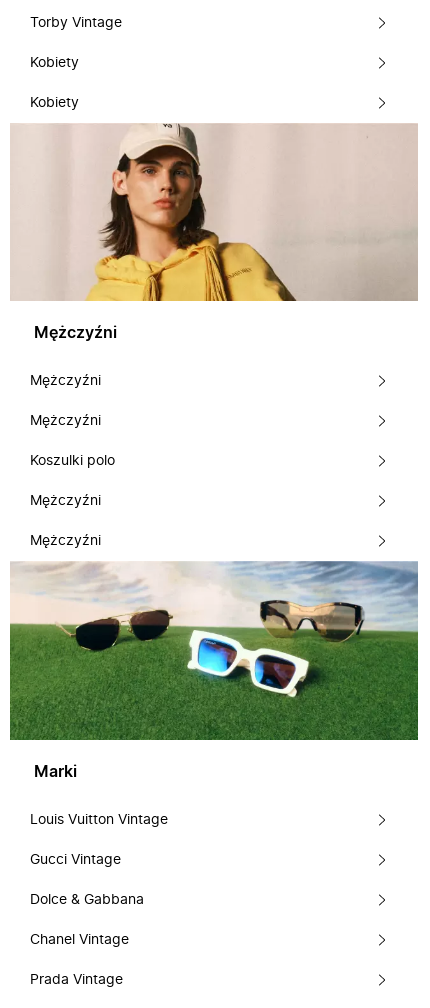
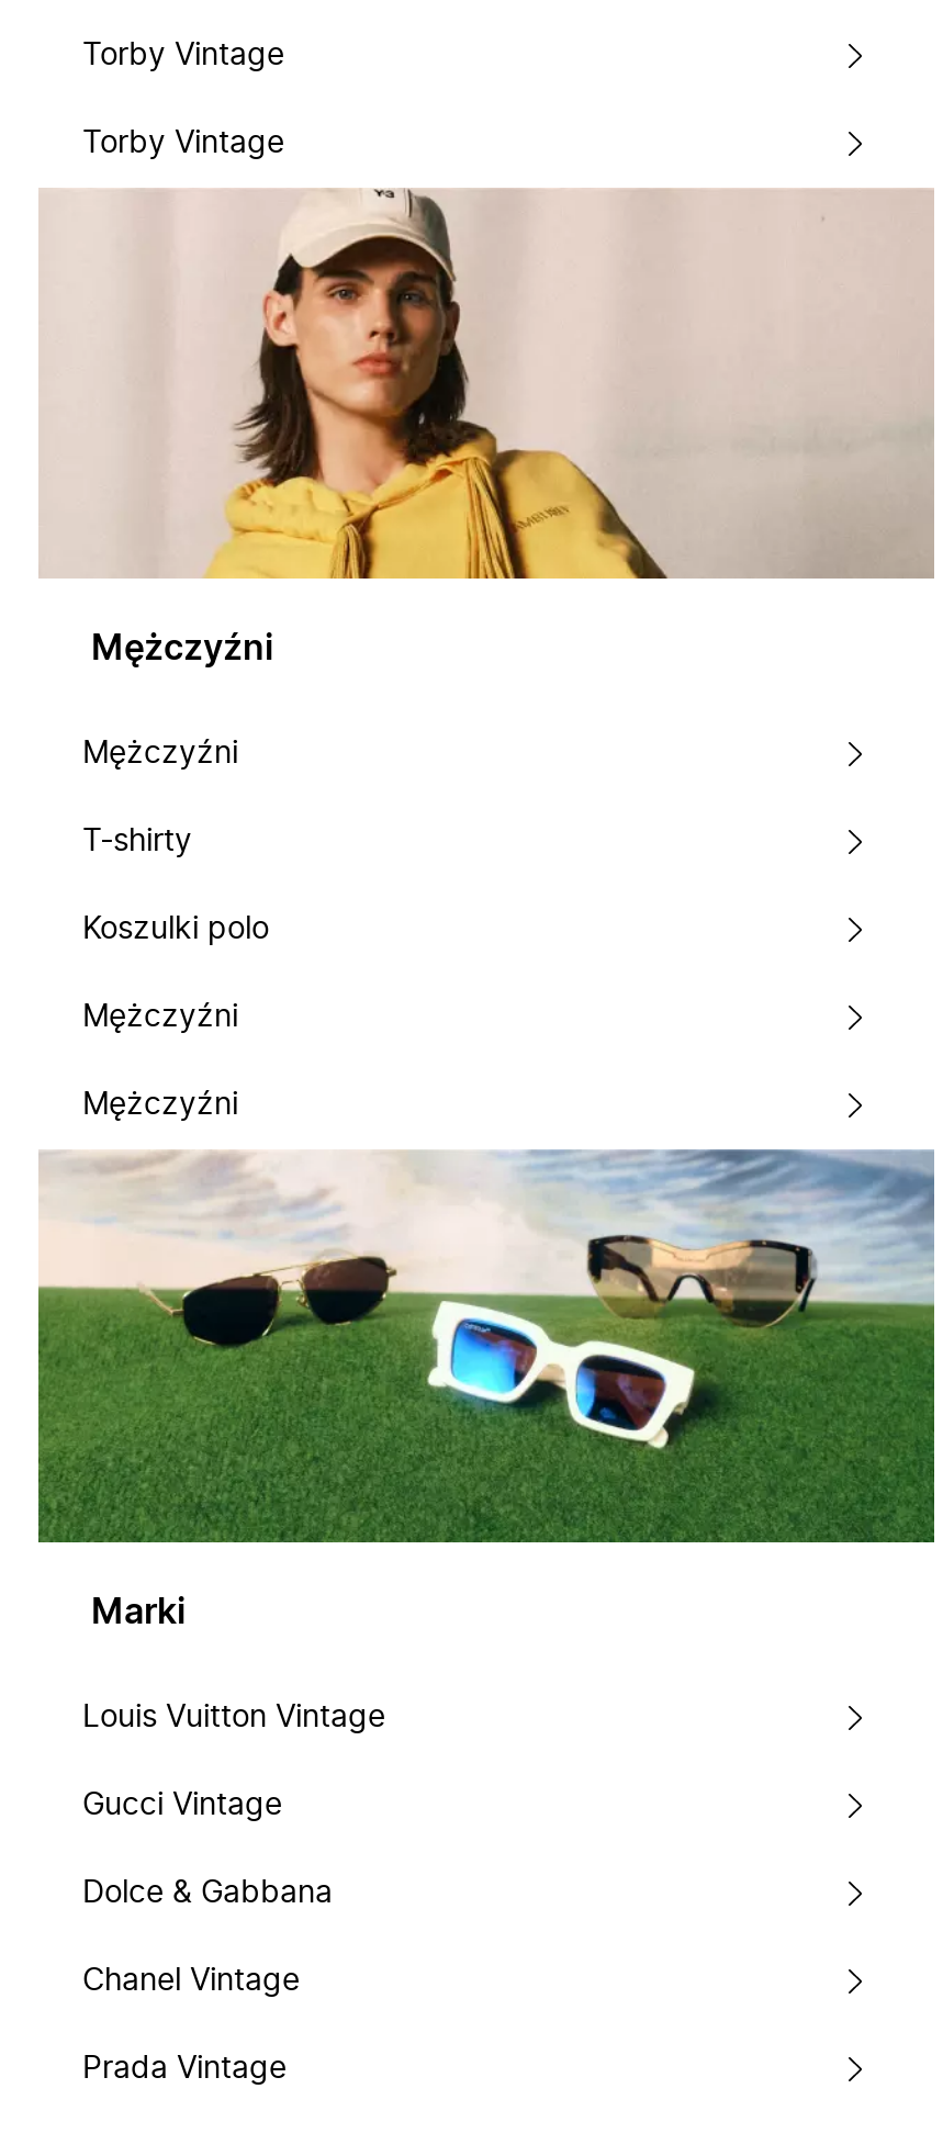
[30,55,79,109] Kobiety | Kobiety -> [82,127,284,158] Torby Vintage
[30,414,101,428] Mężczyźni -> [82,827,192,857] T-shirty

